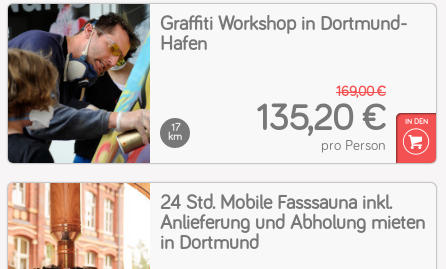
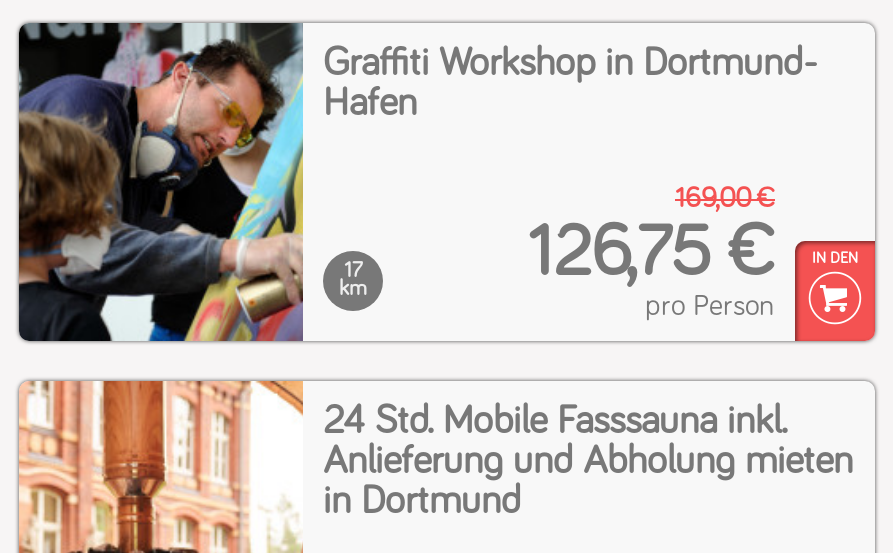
[256,102,386,138] 135,20 € -> [527,219,775,291] 126,75 €

